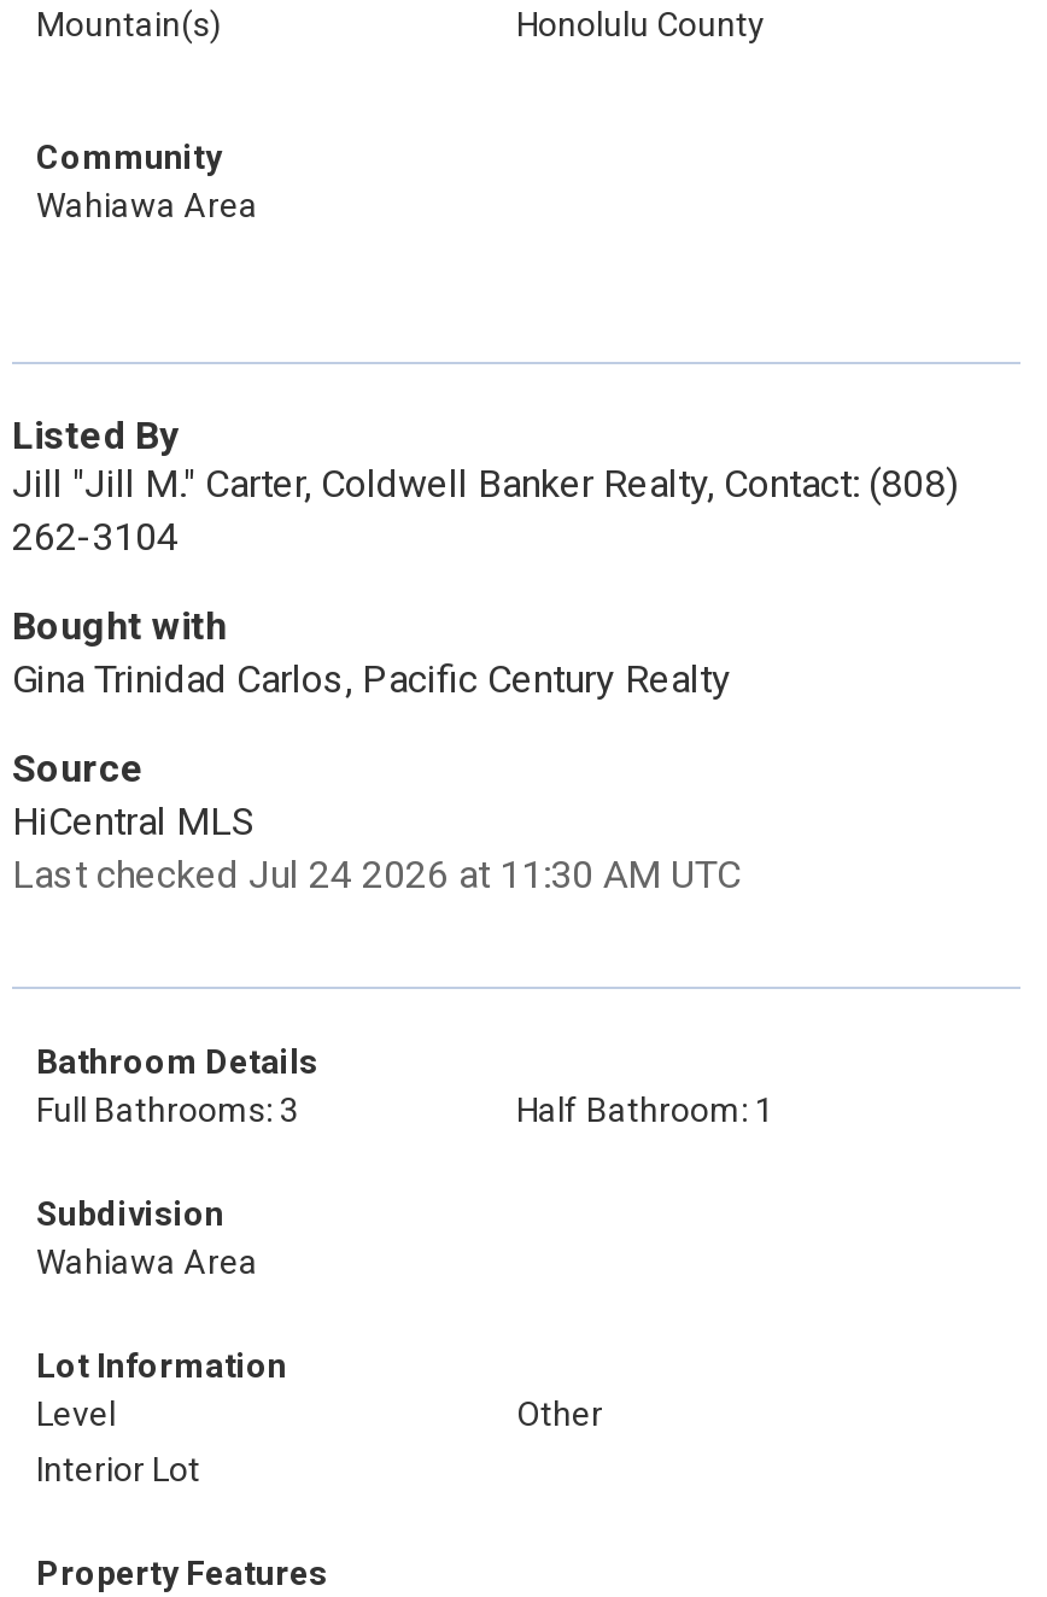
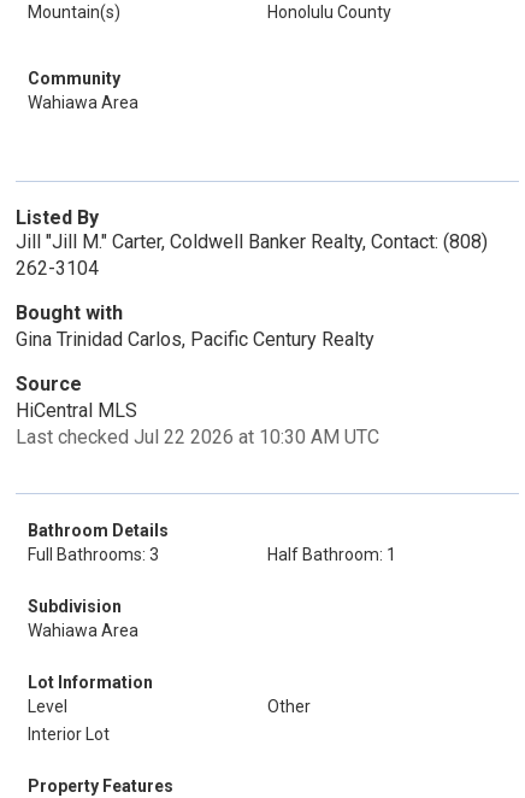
[12,852,741,897] Last checked Jul 24 2026 at 11:30 AM UTC -> [16,426,379,448] Last checked Jul 22 2026 at 10:30 AM UTC

